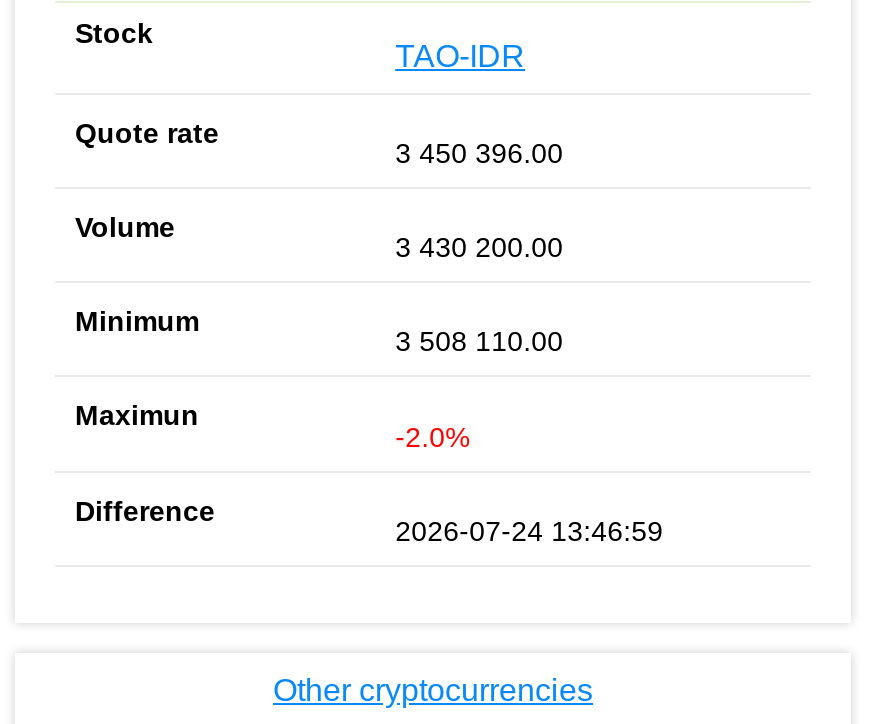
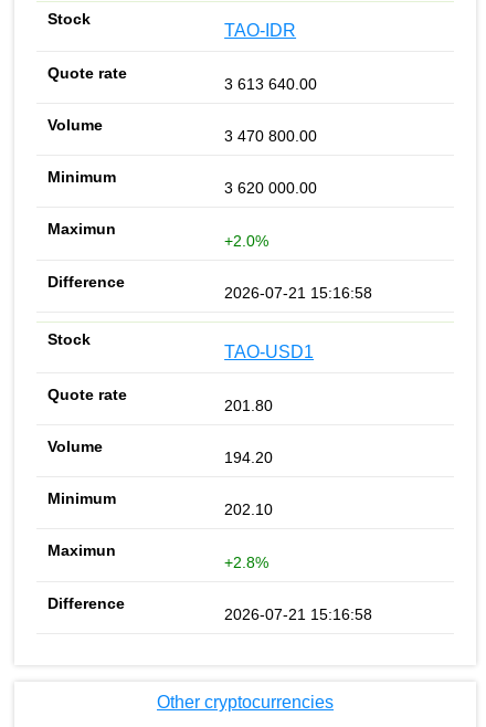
[395,136,663,547] 3 450 396.00 | 3 430 200.00 | 3 508 110.00 | -2.0% | 2026-07-24 13:46:59 -> [224,75,372,623] 3 613 640.00 | 3 470 800.00 | 3 620 000.00 | +2.0% | 2026-07-21 15:16:58 | TAO-USD1 | 201.80 | 194.20 | 202.10 | +2.8% | 2026-07-21 15:16:58

